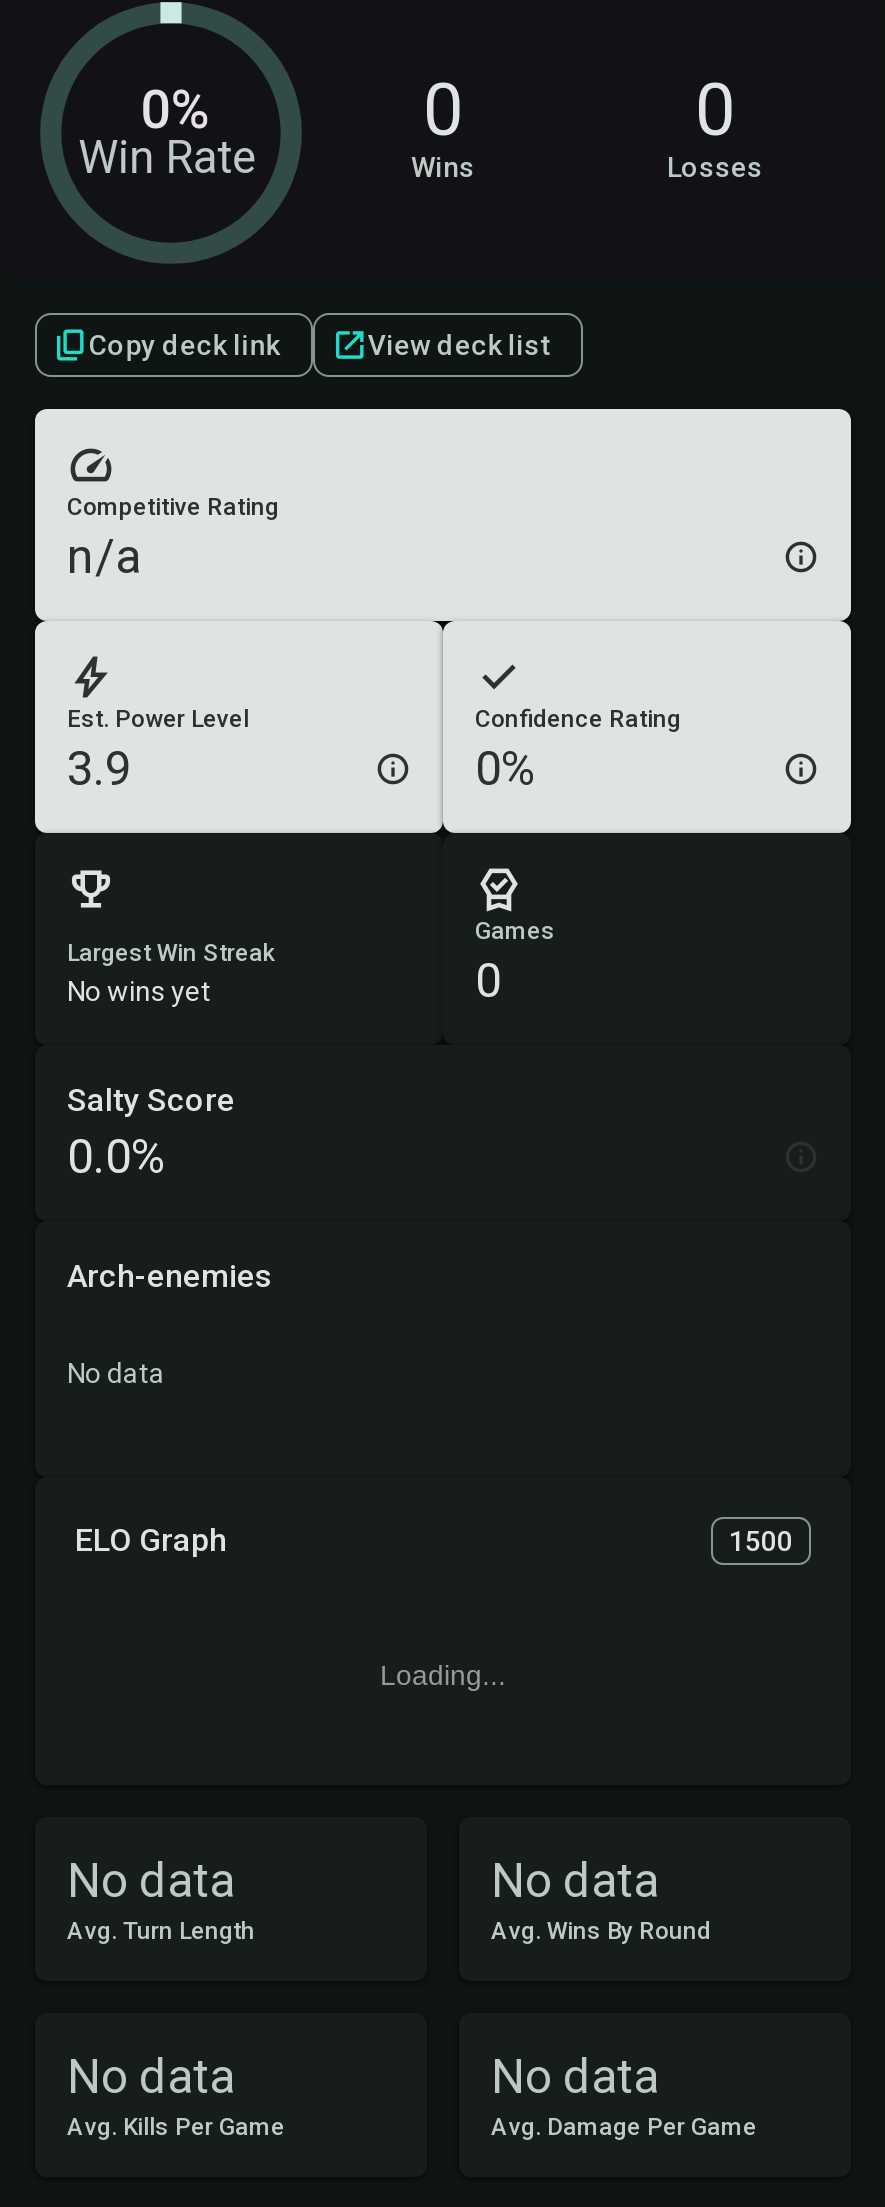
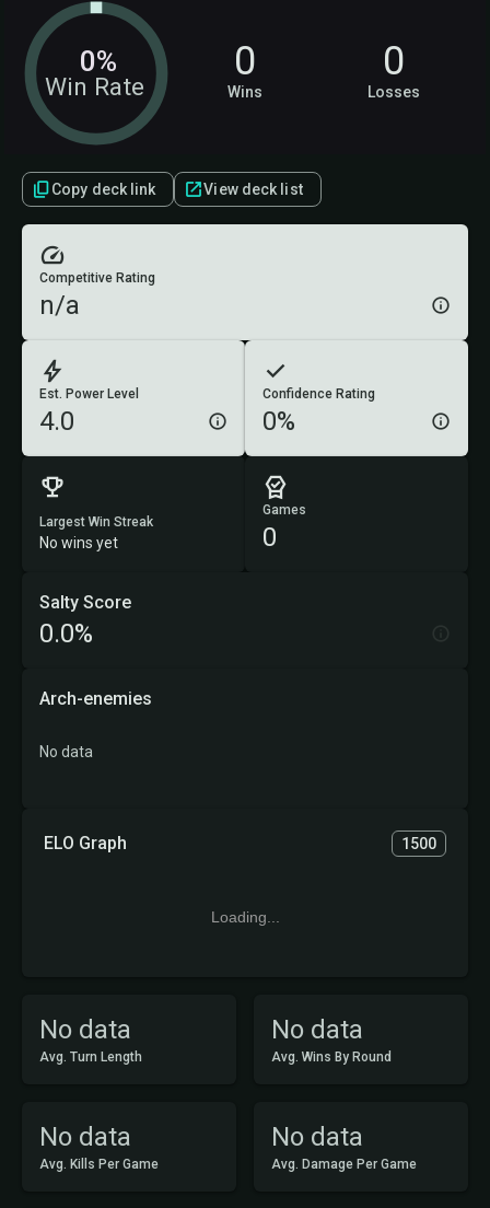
[67,741,131,797] 3.9 -> [39,406,74,437] 4.0

